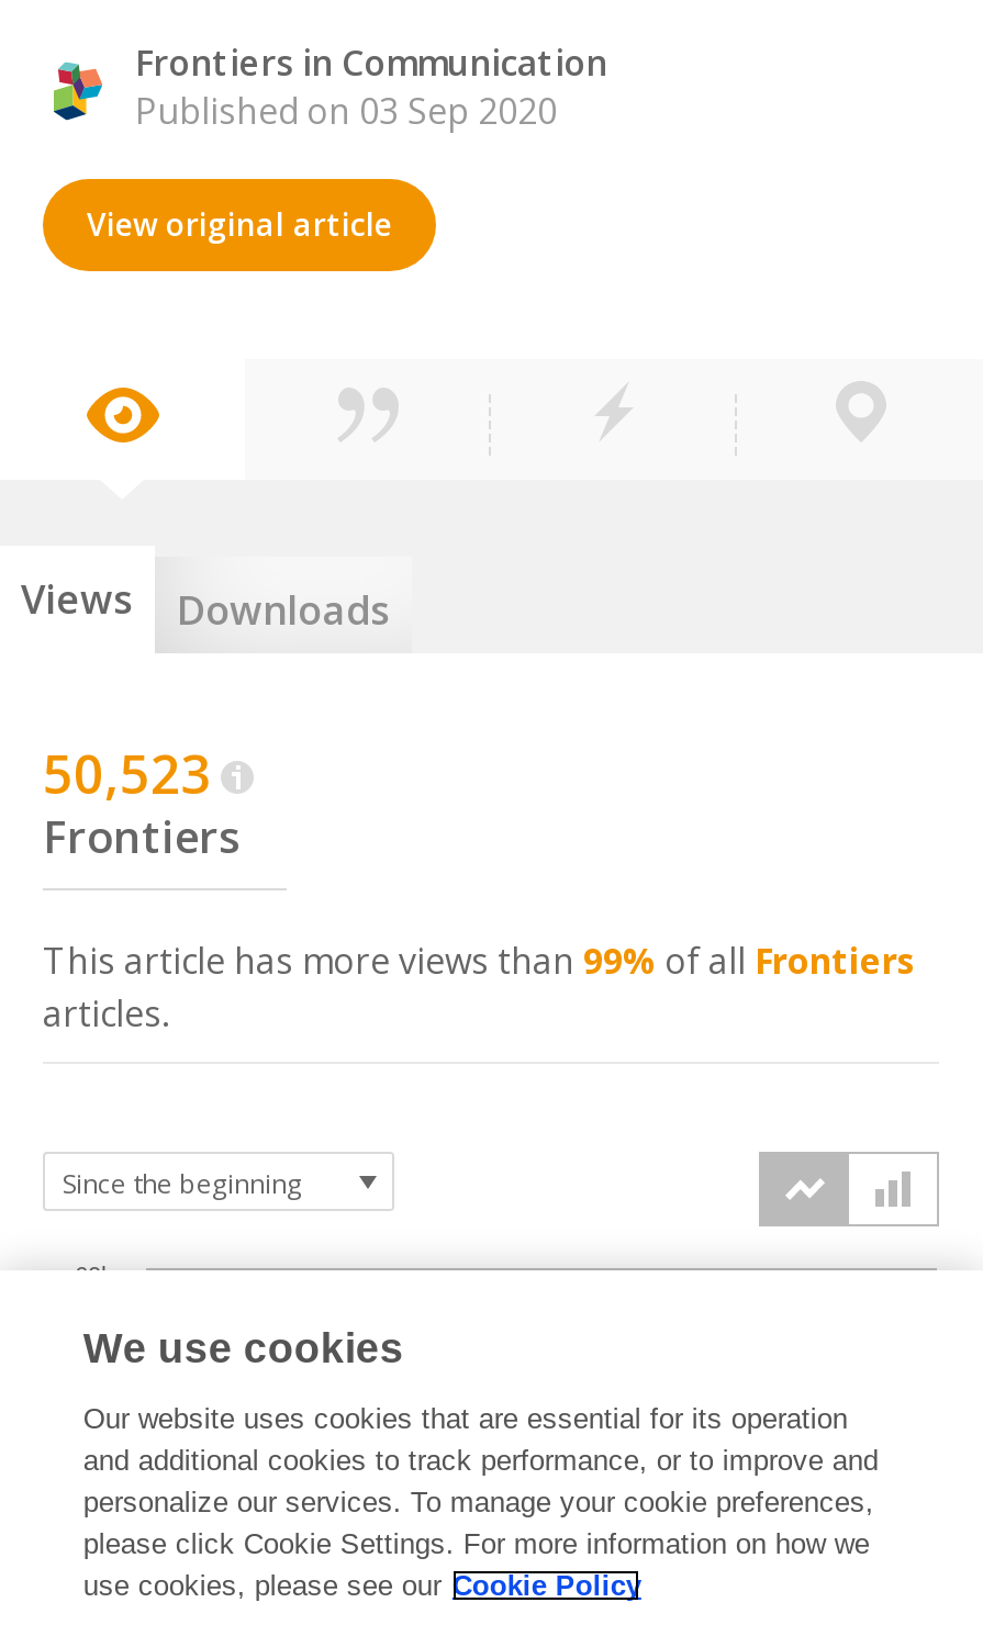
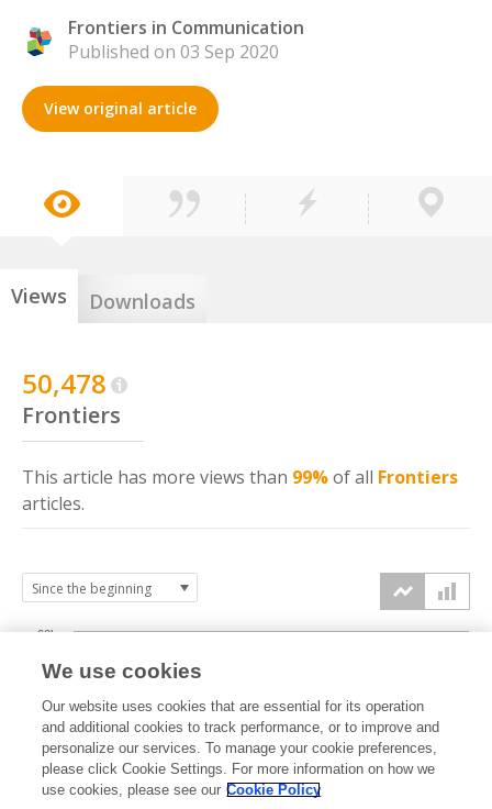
[43,737,212,809] 50,523 -> [22,365,107,401] 50,478

